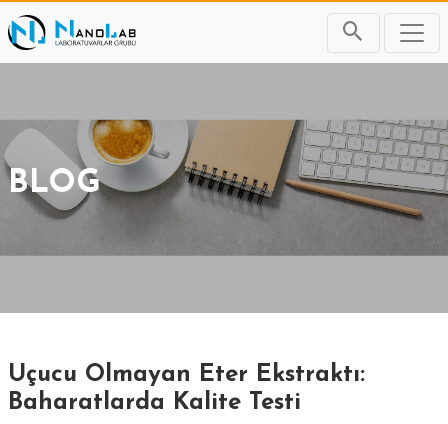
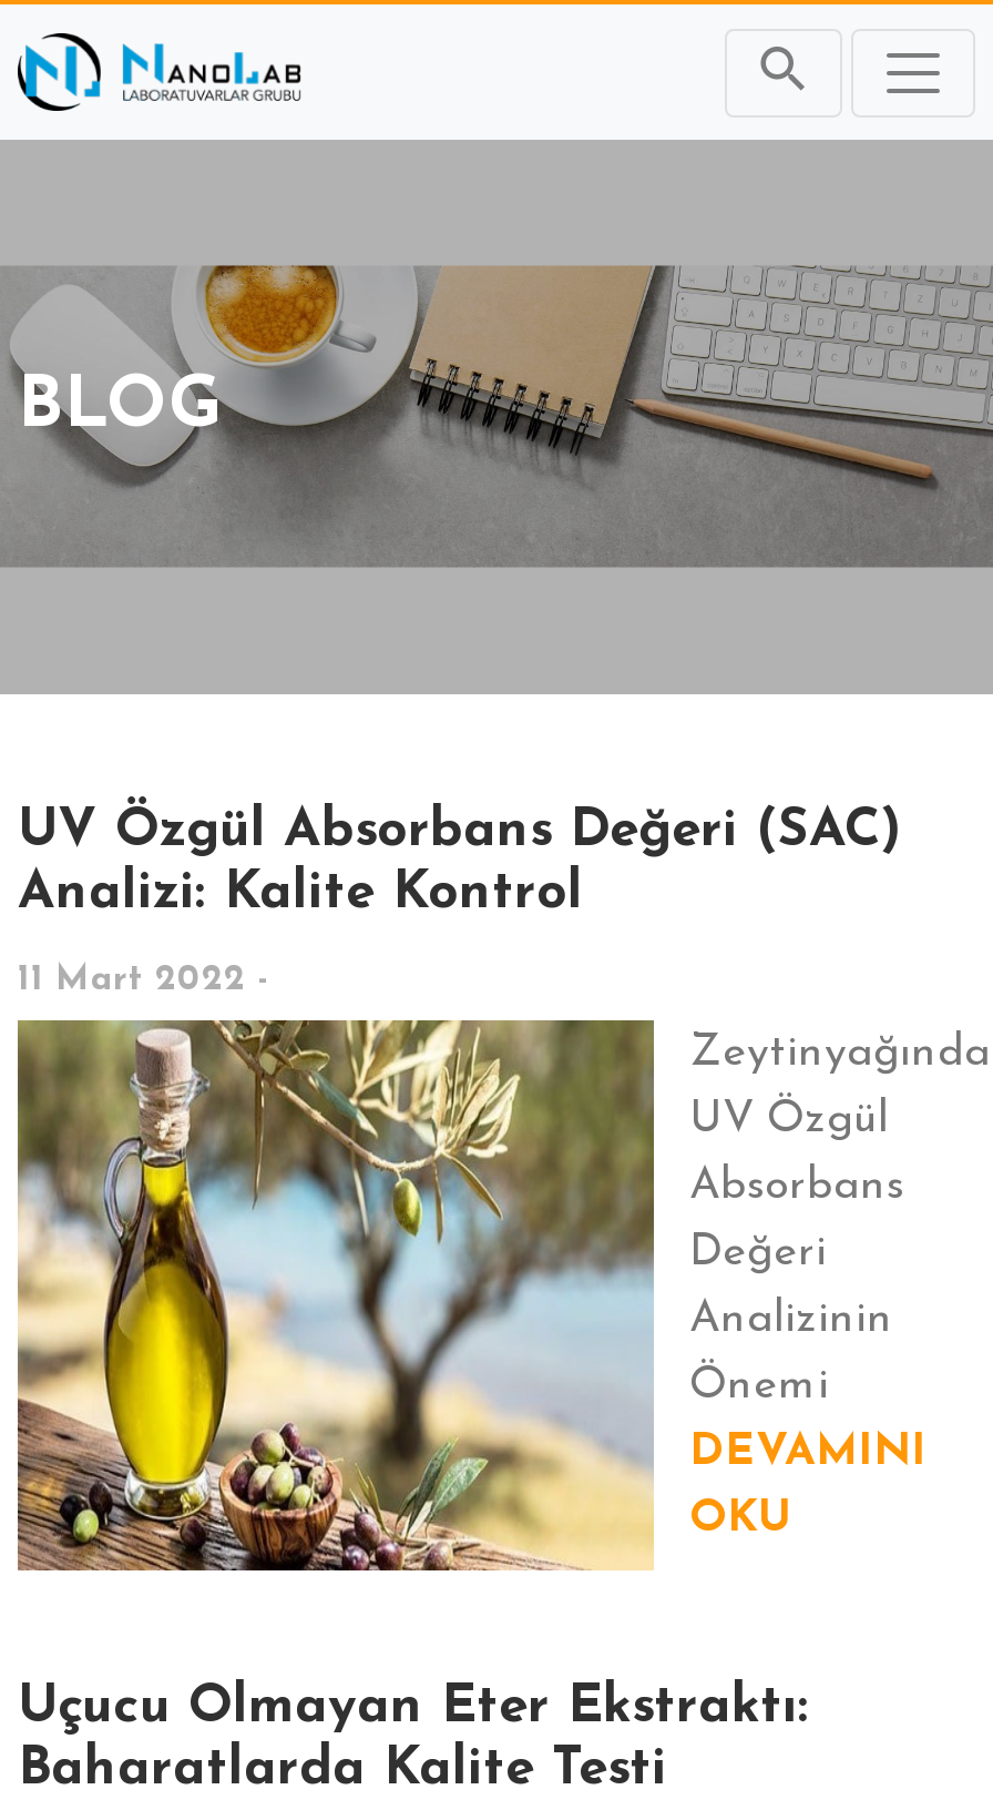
none -> [16,805,991,1570] [image] | UV Özgül Absorbans Değeri (SAC) | Analizi: Kalite Kontrol | 11 Mart 2022 - | Zeytinyağında | UV Özgül | Absorbans | Değeri | Analizinin | Önemi | DEVAMINI | OKU

